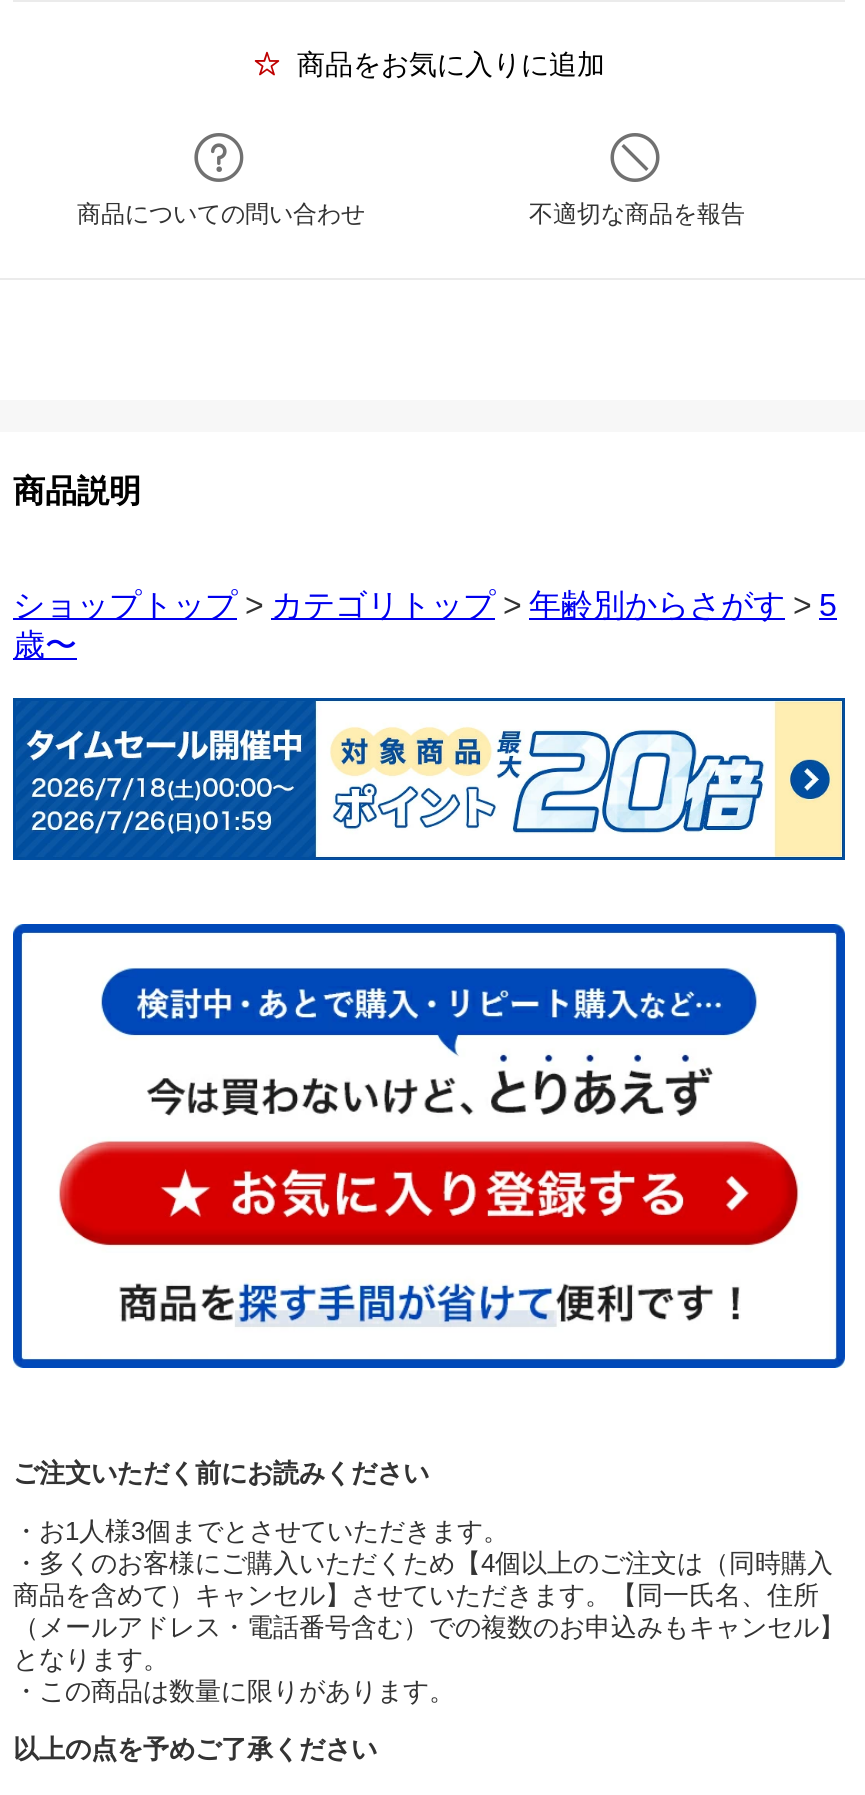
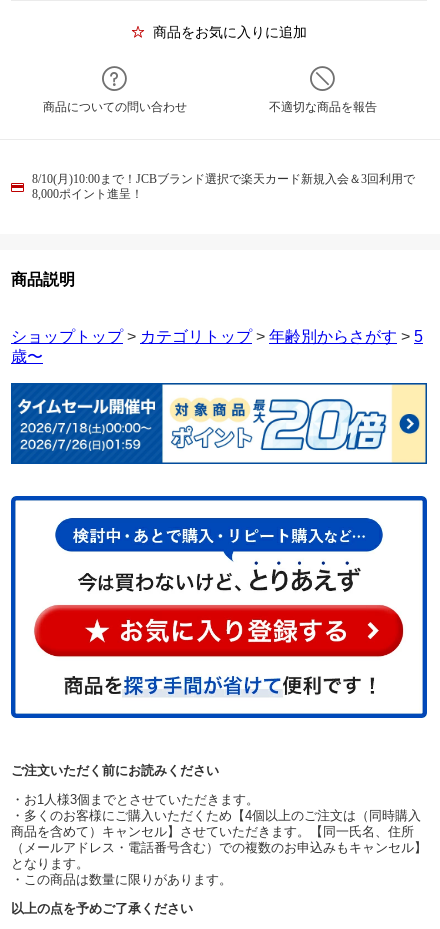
none -> [32,172,415,201] 8/10(月)10:00まで！JCBブランド選択で楽天カード新規入会＆3回利用で | 8,000ポイント進呈！

